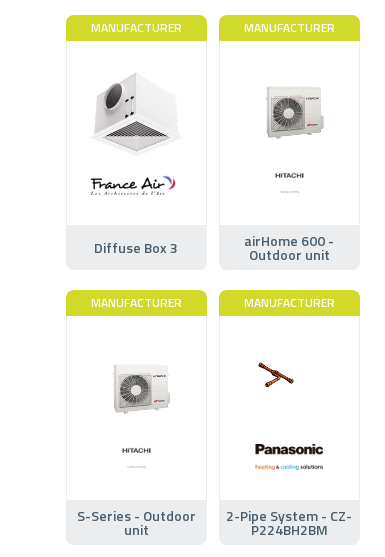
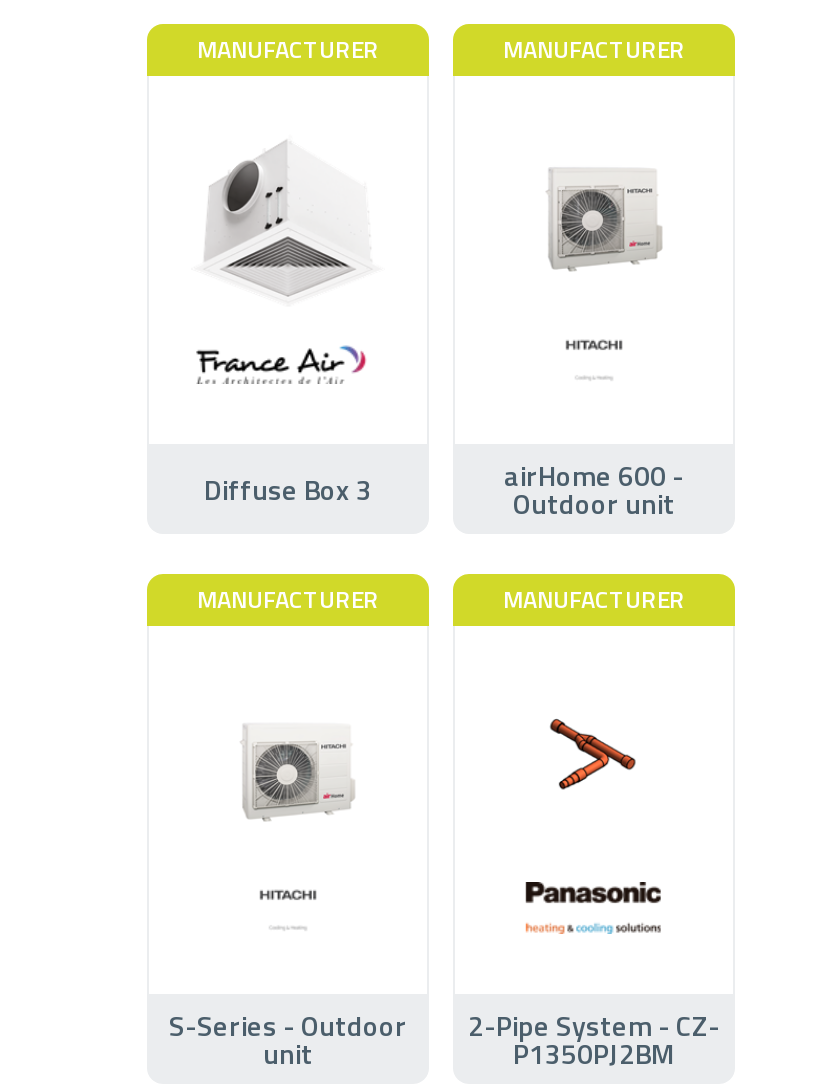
[257,362,310,397] [image] -> [533,718,637,792] [image]
[251,519,328,540] P224BH2BM -> [513,1031,675,1073] P1350PJ2BM

